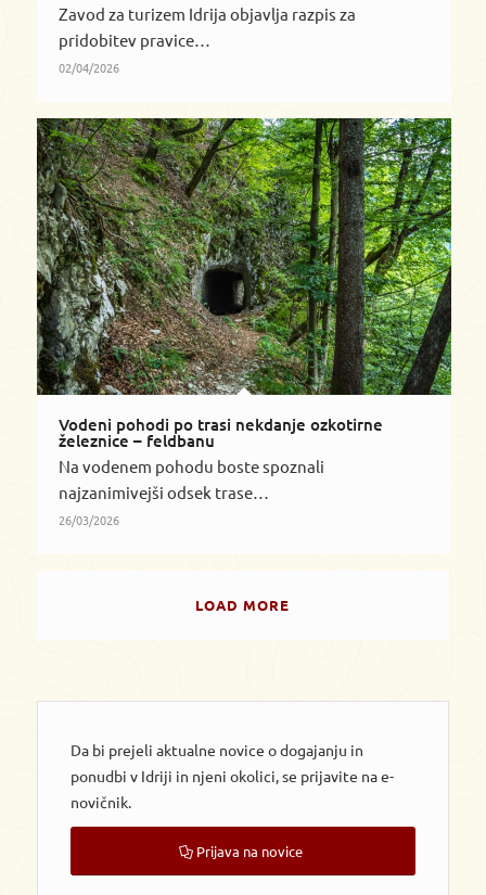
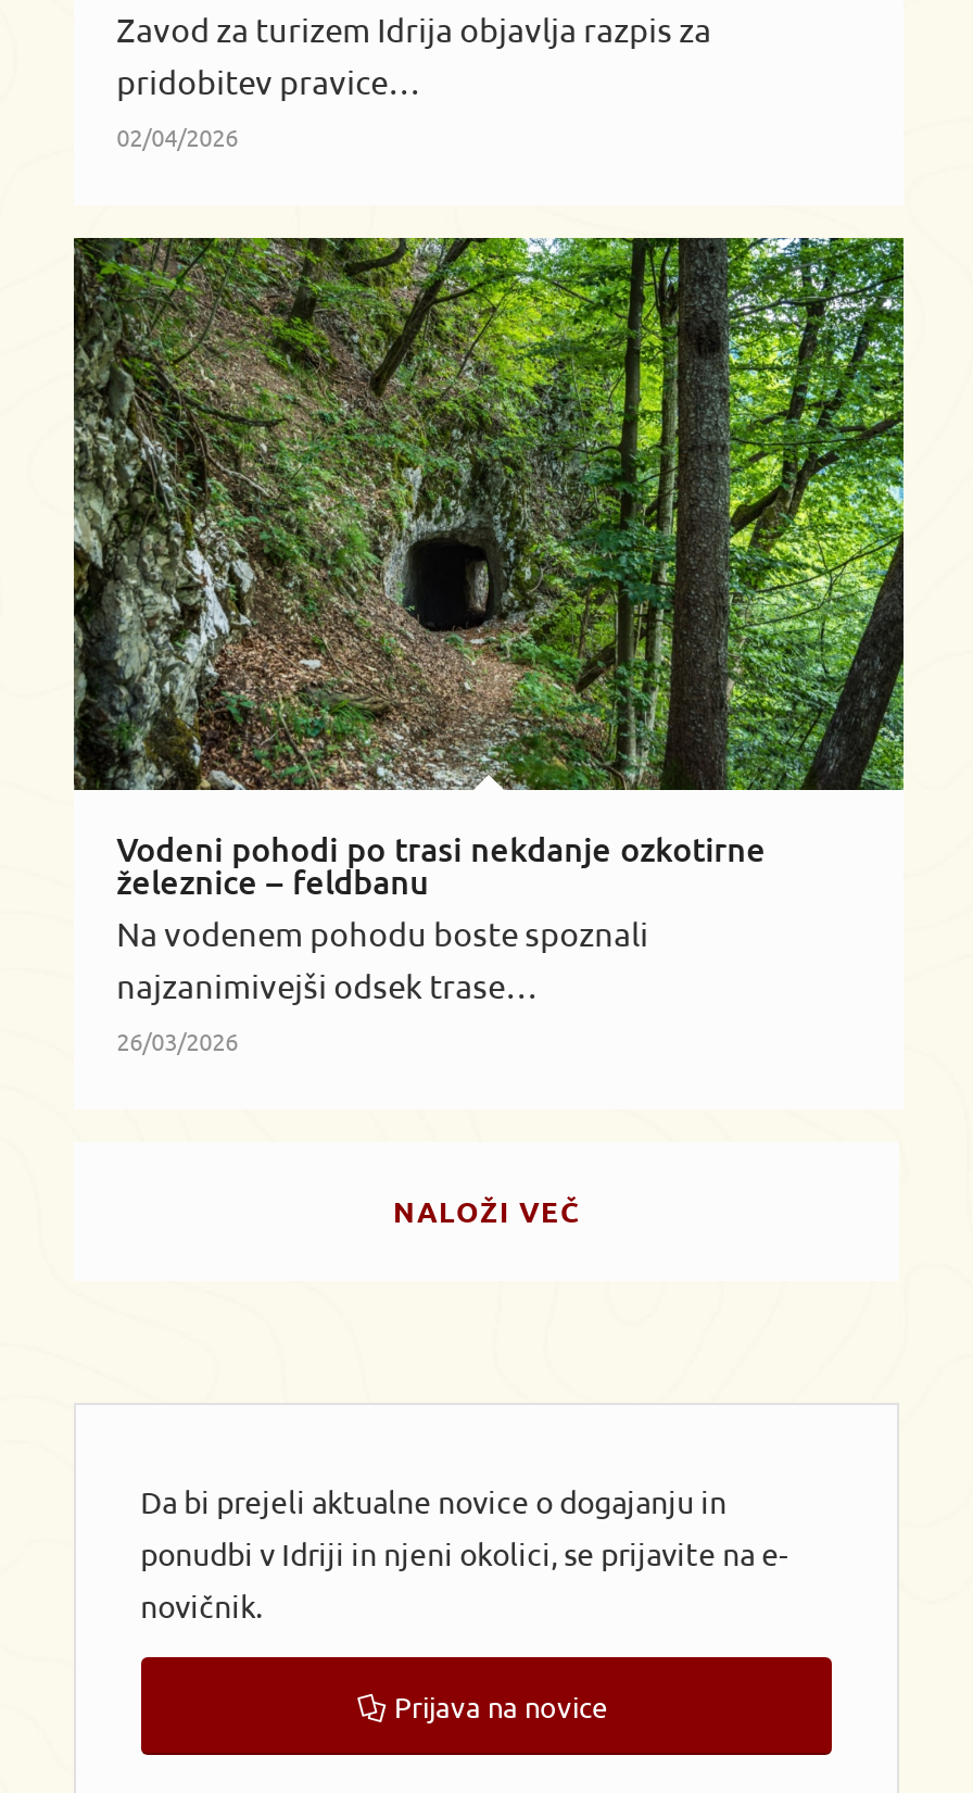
[196,595,290,614] LOAD MORE -> [393,1193,580,1230] NALOŽI VEČ

